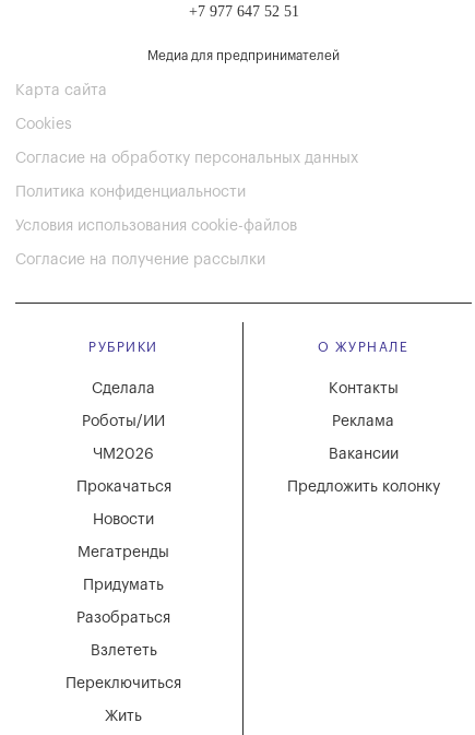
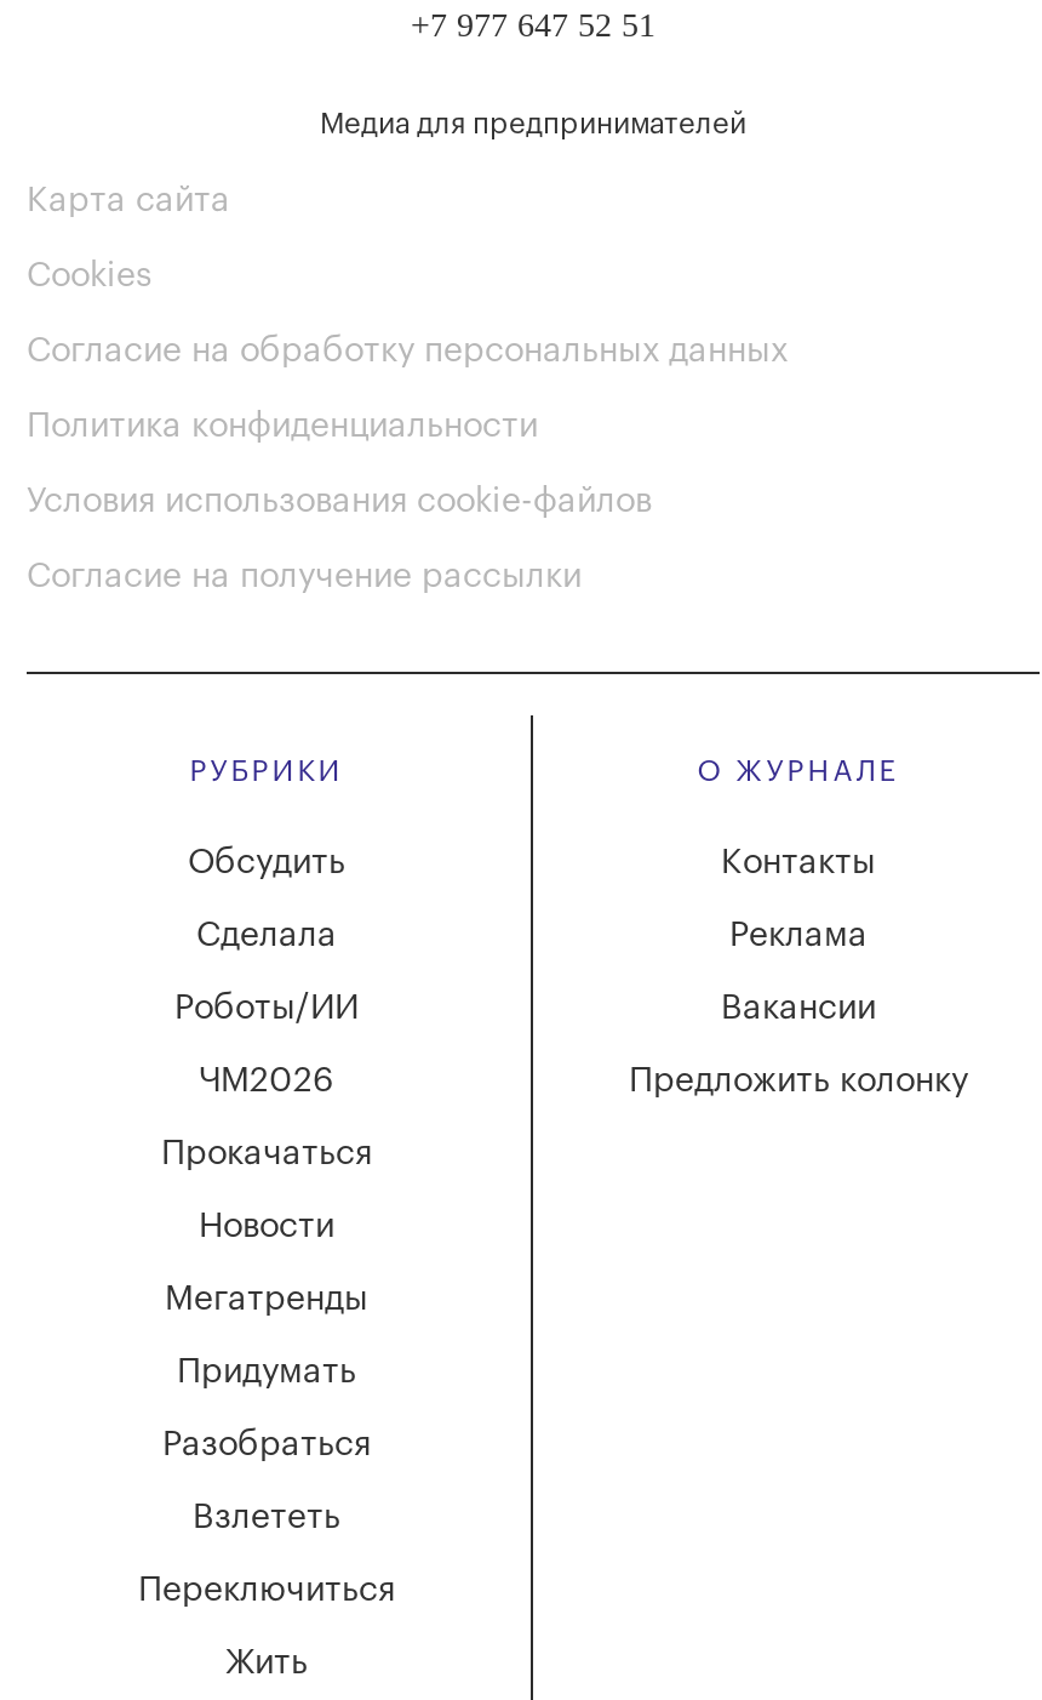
none -> [188,846,345,880] Обсудить

